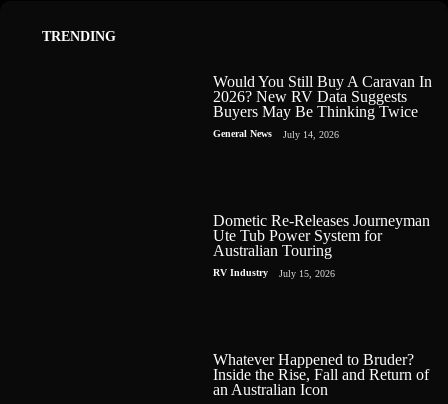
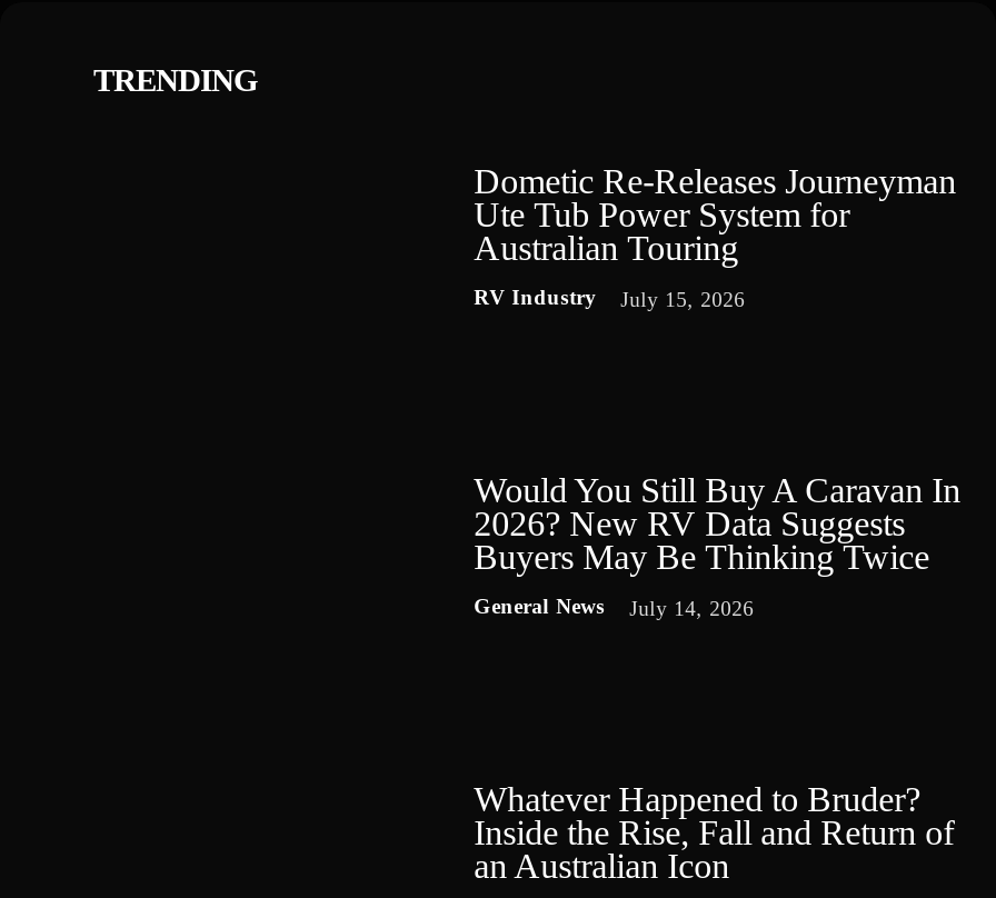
moved [213,73,432,140] -> [474,472,961,621]: Would You Still Buy A Caravan In | 2026? New RV Data Suggests | Buyers May Be Thinking Twice | General News | July 14, 2026
moved [213,212,430,279] -> [474,162,956,312]: Dometic Re-Releases Journeyman | Ute Tub Power System for | Australian Touring | RV Industry | July 15, 2026

